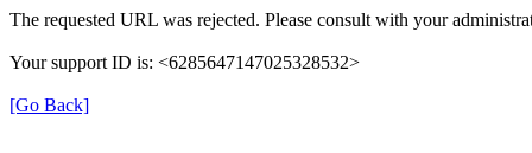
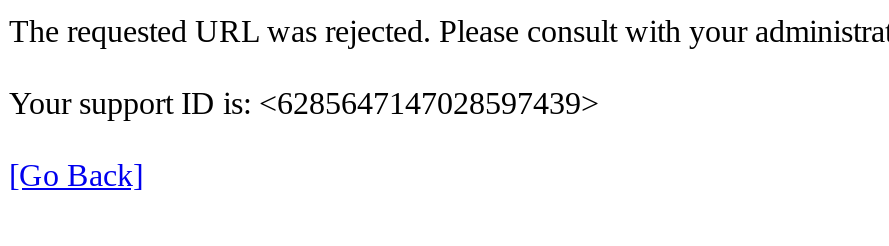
[9,52,360,72] Your support ID is: <6285647147025328532> -> [9,86,599,120] Your support ID is: <6285647147028597439>

